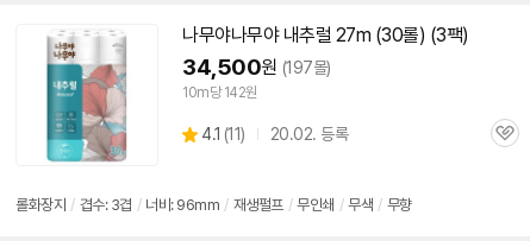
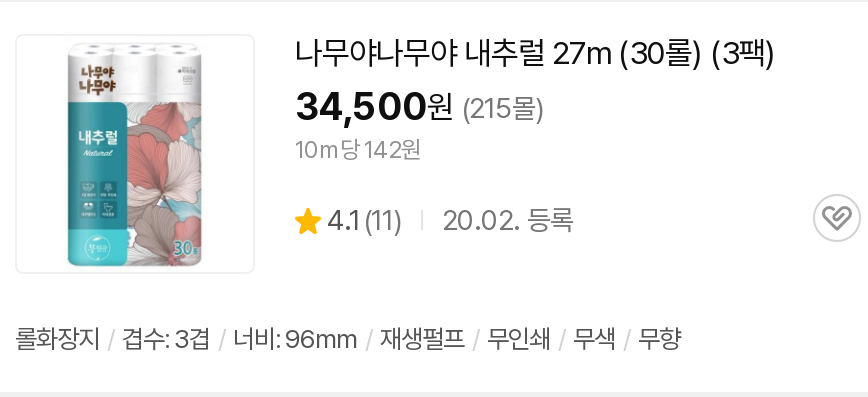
[182,53,331,81] 34,500원 (197몰) -> [295,84,542,130] 34,500원 (215몰)

